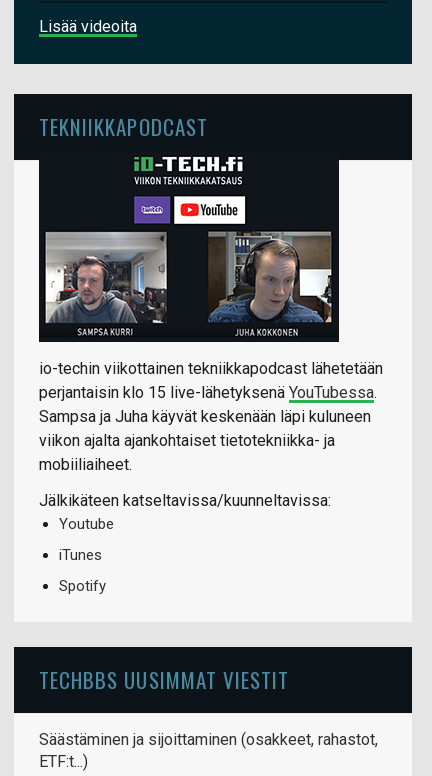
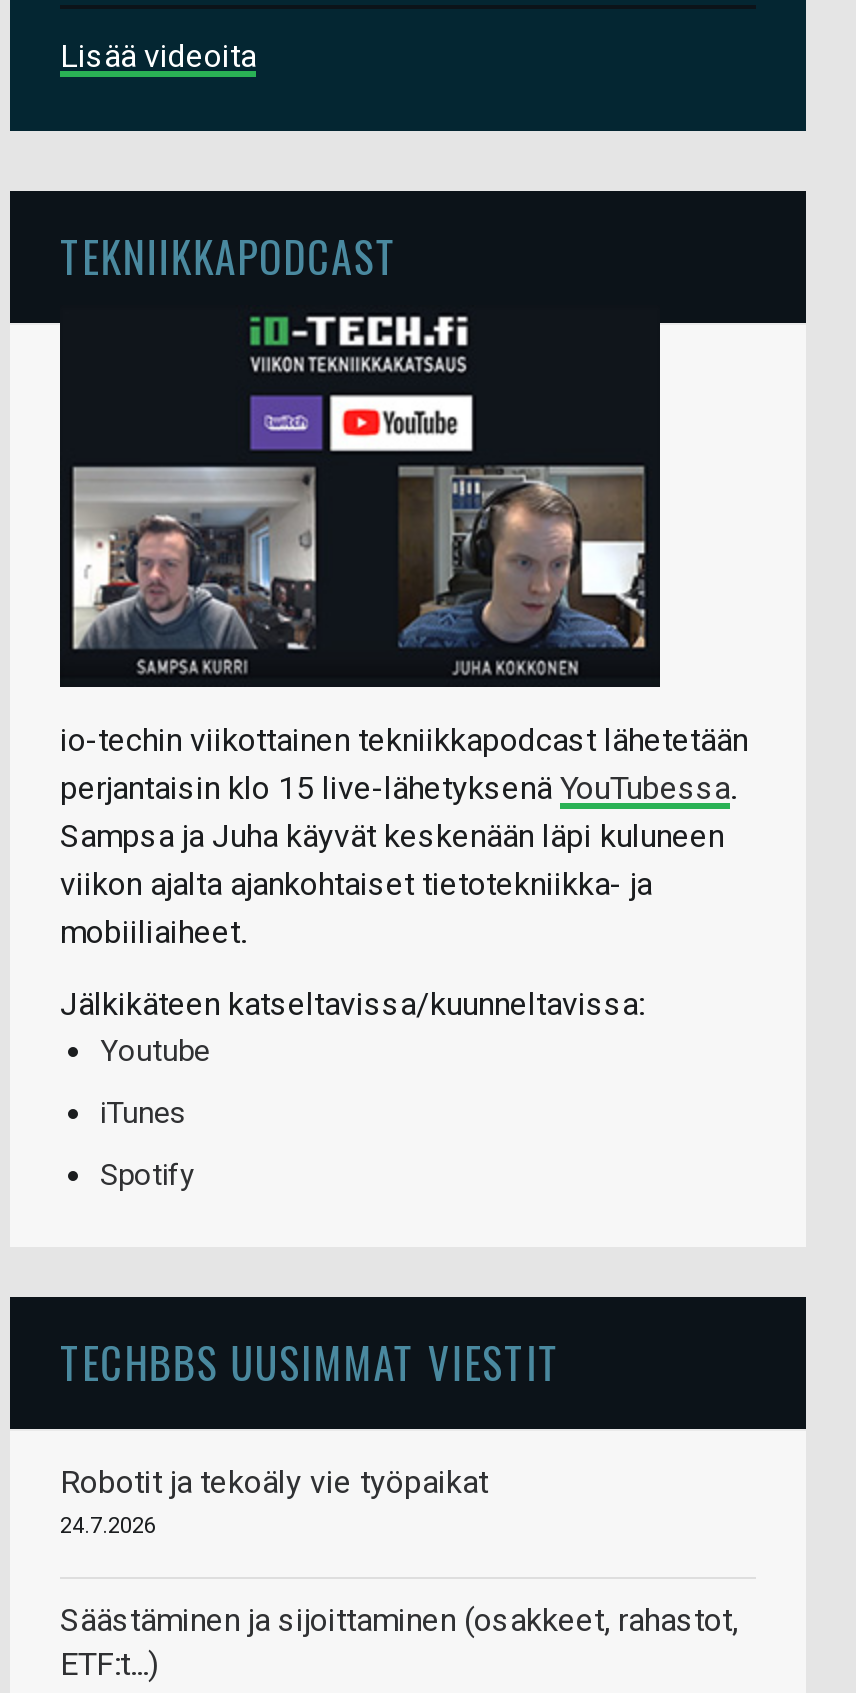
none -> [60,1463,488,1539] Robotit ja tekoäly vie työpaikat | 24.7.2026

